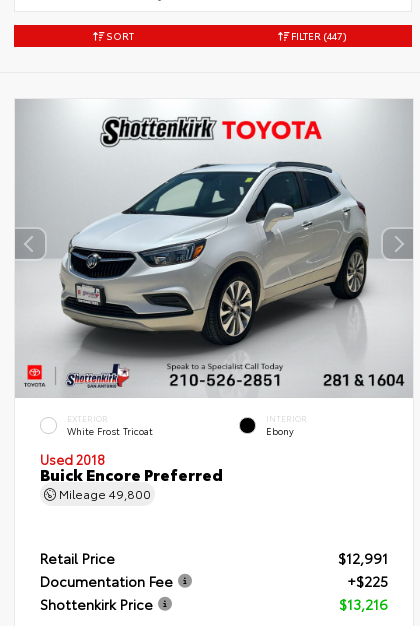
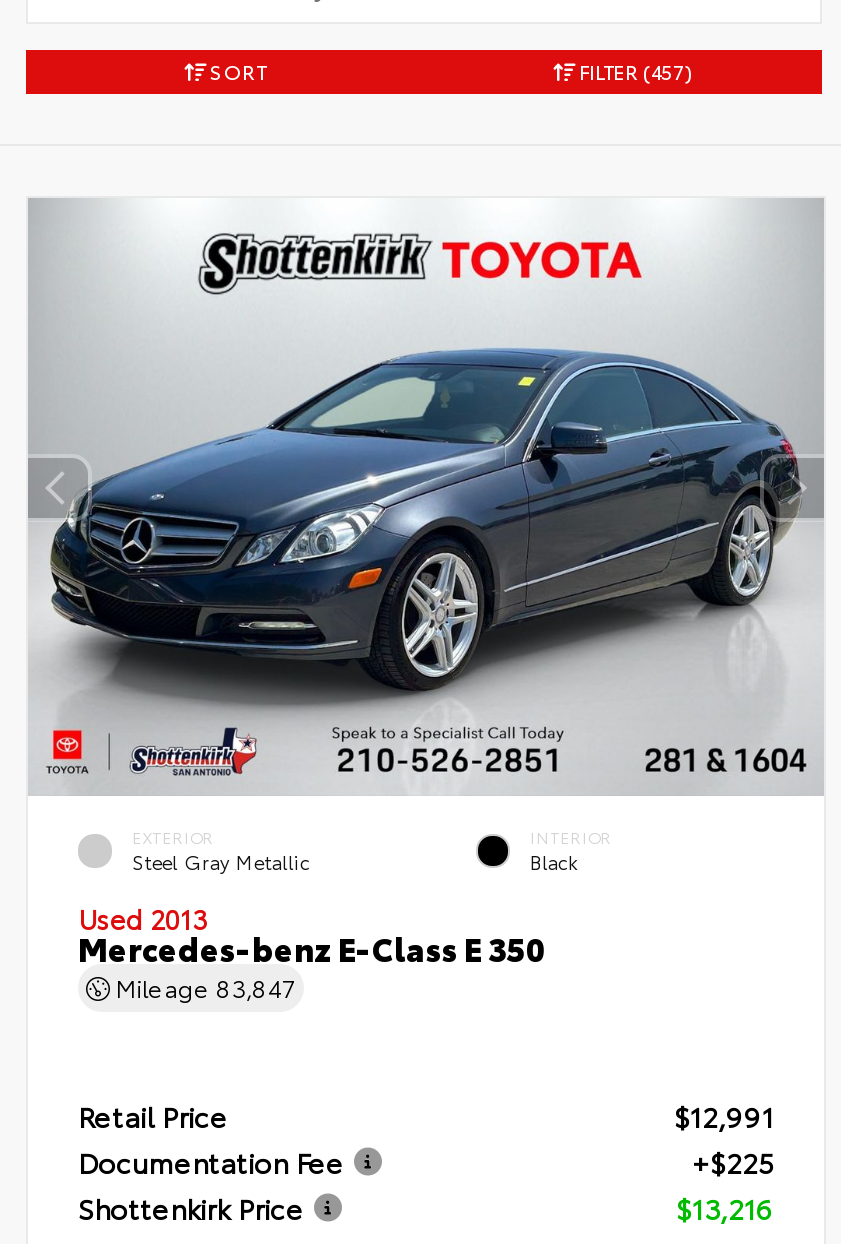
[289,28,347,43] FILTER (447) -> [575,56,693,86] FILTER (457)
[26,161,401,362] [image] -> [48,324,802,724] [image]
[67,424,153,437] White Frost Tricoat -> [132,848,310,874] Steel Gray Metallic
[266,424,294,437] Ebony -> [530,848,578,874] Black
[40,449,223,501] Used 2018 | Buick Encore Preferred | Mileage 49,800 -> [78,899,546,1003] Used 2013 | Mercedes-benz E-Class E 350 | Mileage 83,847

